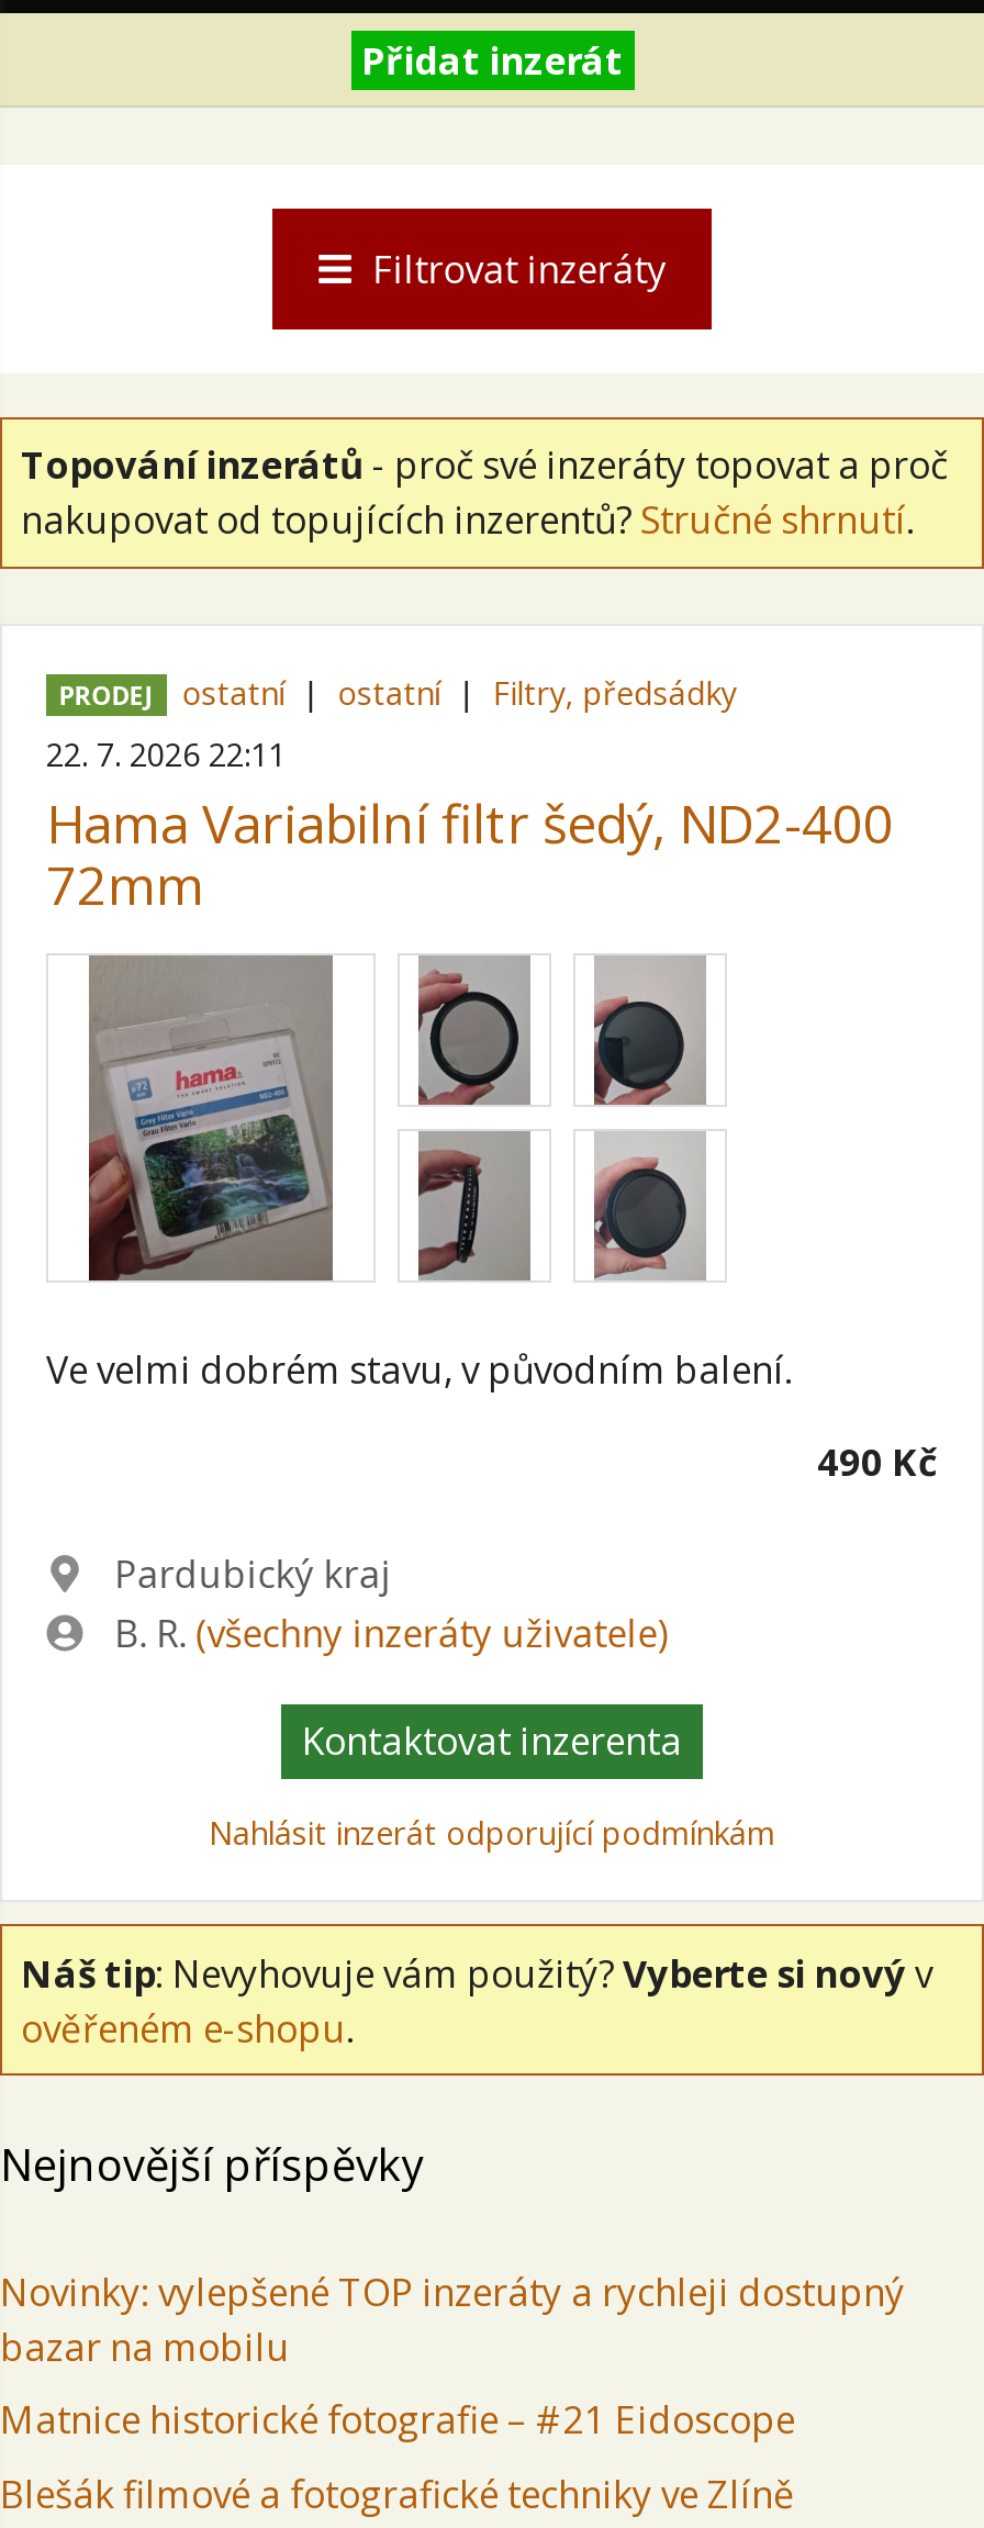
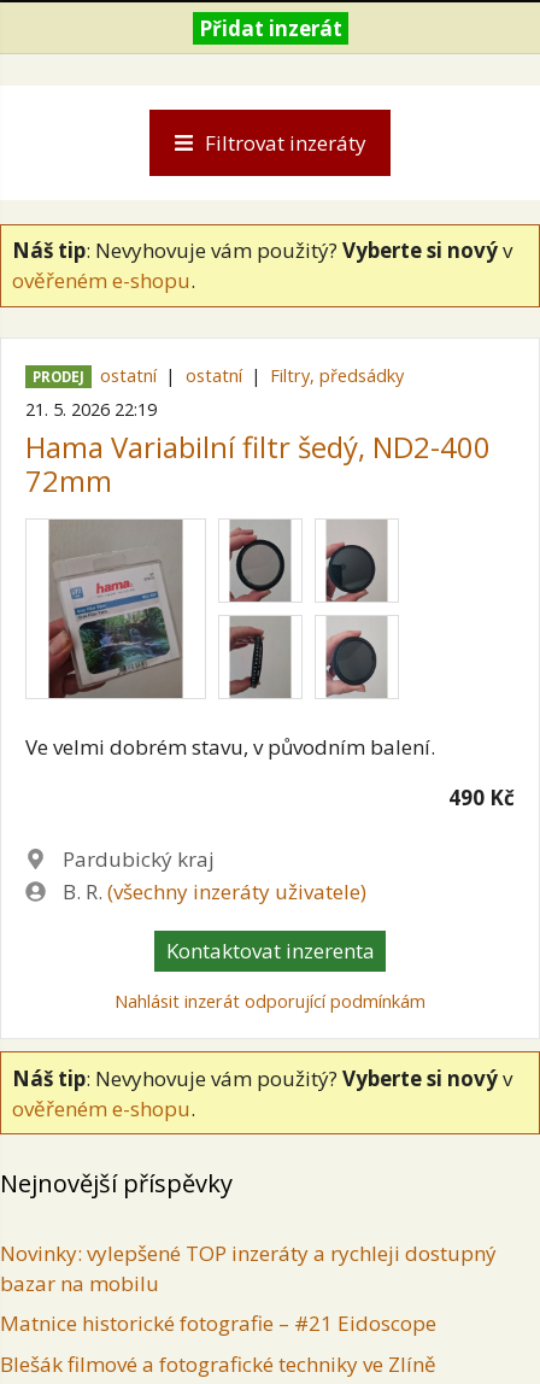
[21,439,948,545] Topování inzerátů - proč své inzeráty topovat a proč | nakupovat od topujících inzerentů? Stručné shrnutí. -> [11,236,512,294] Náš tip: Nevyhovuje vám použitý? Vyberte si nový v | ověřeném e-shopu.
[46,734,286,776] 22. 7. 2026 22:11 -> [25,398,157,421] 21. 5. 2026 22:19

